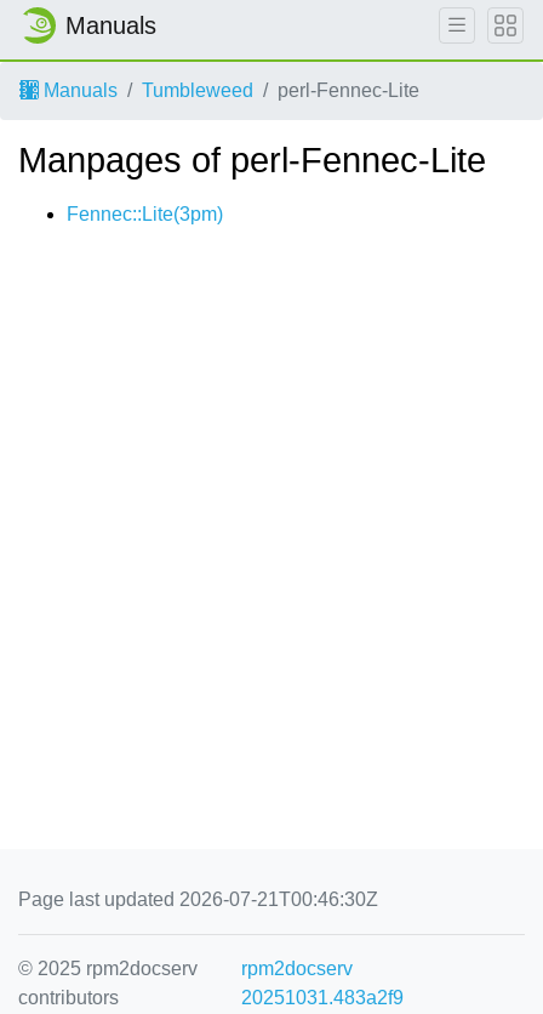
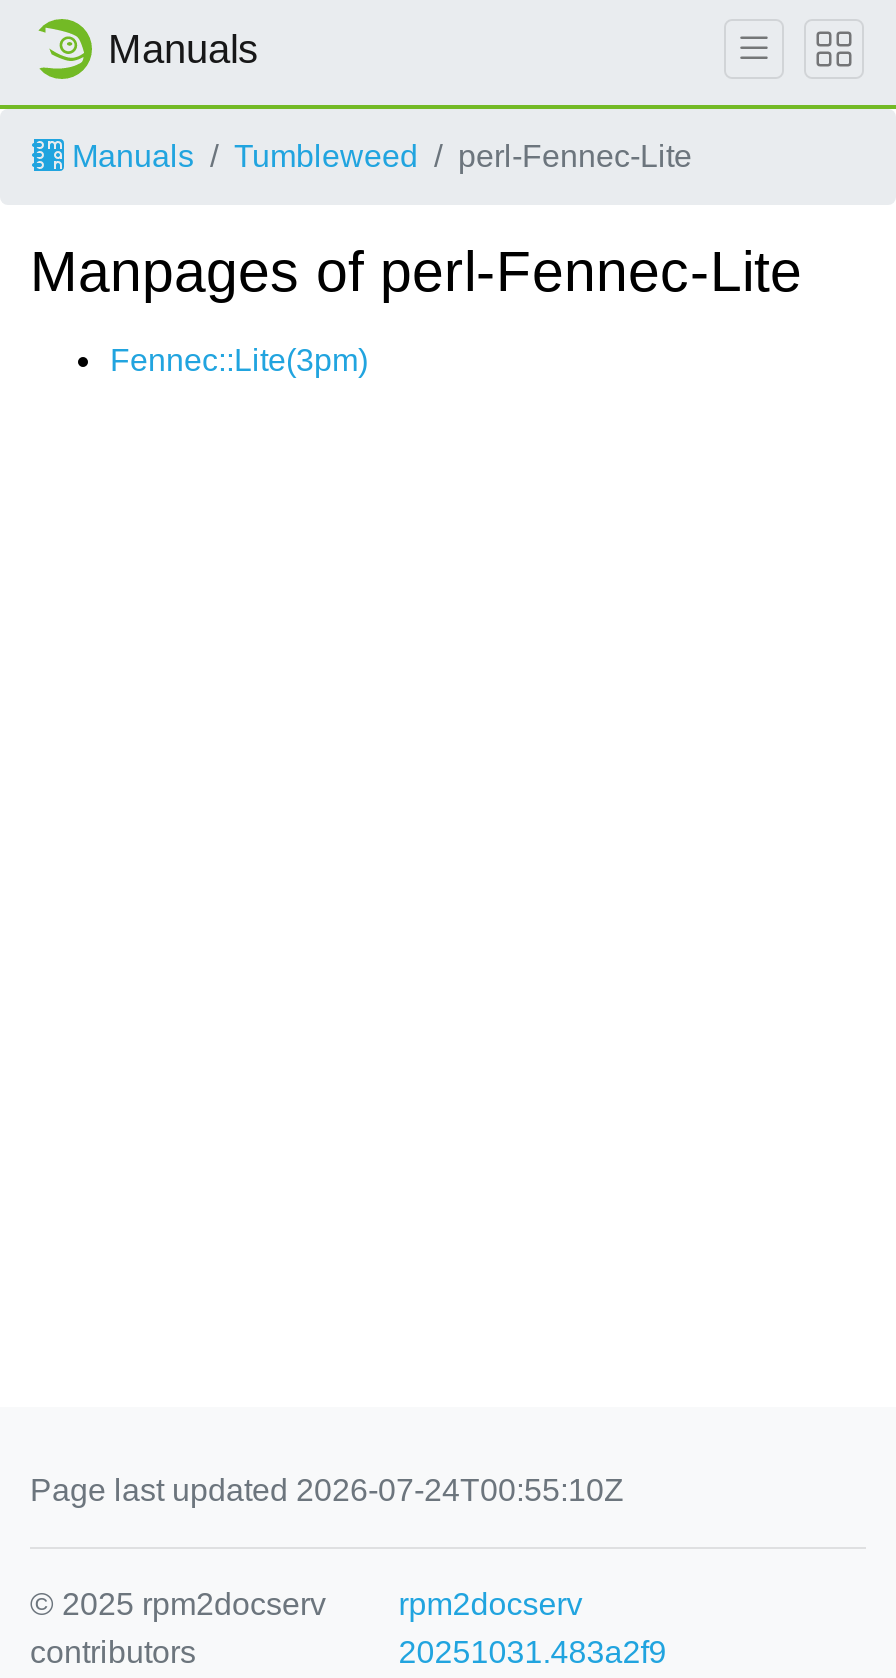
[18,889,378,910] Page last updated 2026-07-21T00:46:30Z -> [30,1473,624,1507] Page last updated 2026-07-24T00:55:10Z

